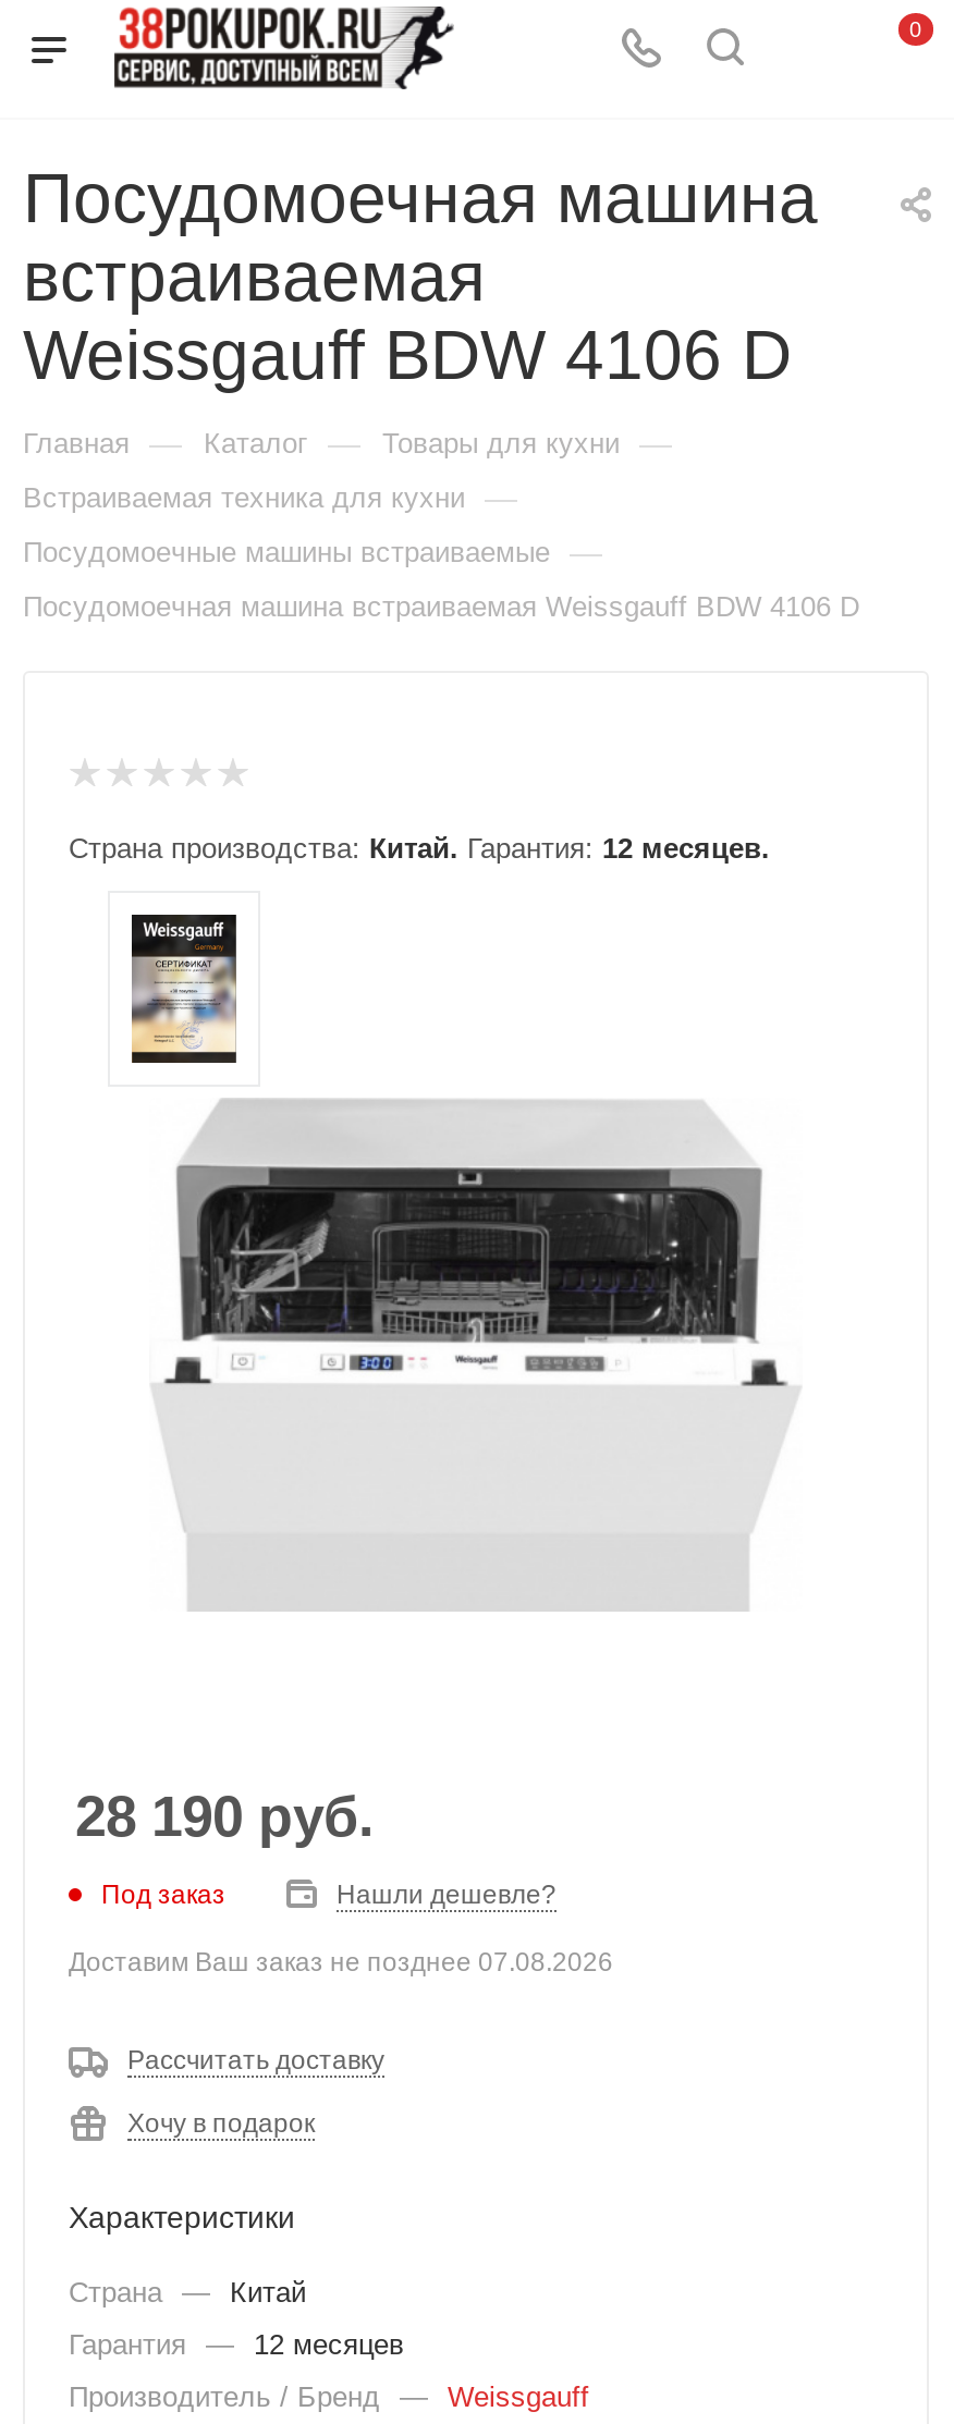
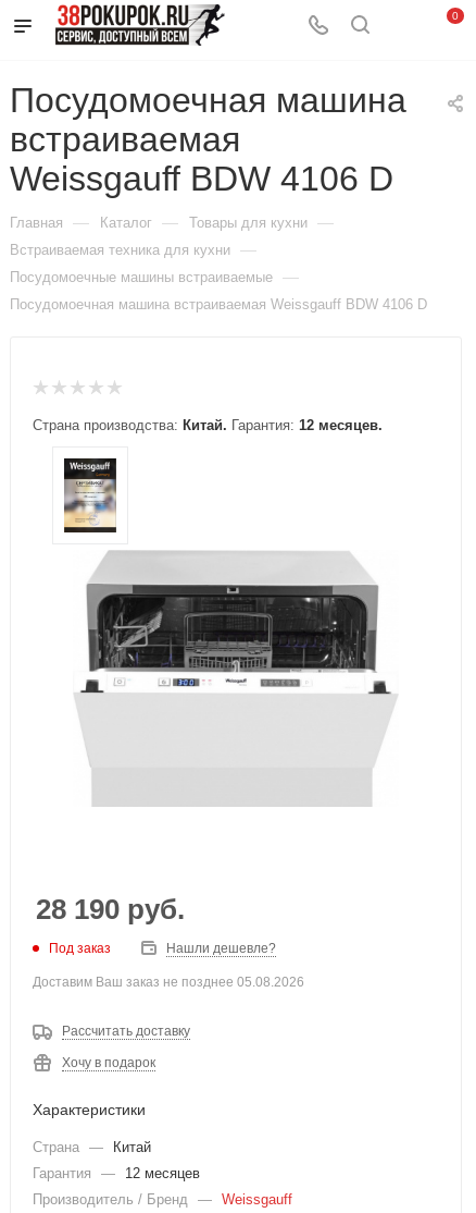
[69,1947,613,1978] Доставим Ваш заказ не позднее 07.08.2026 -> [33,975,304,990] Доставим Ваш заказ не позднее 05.08.2026

